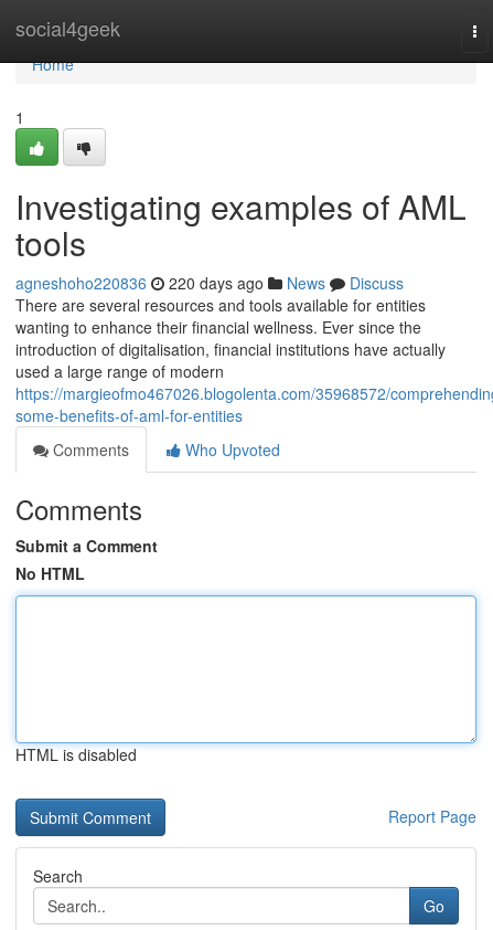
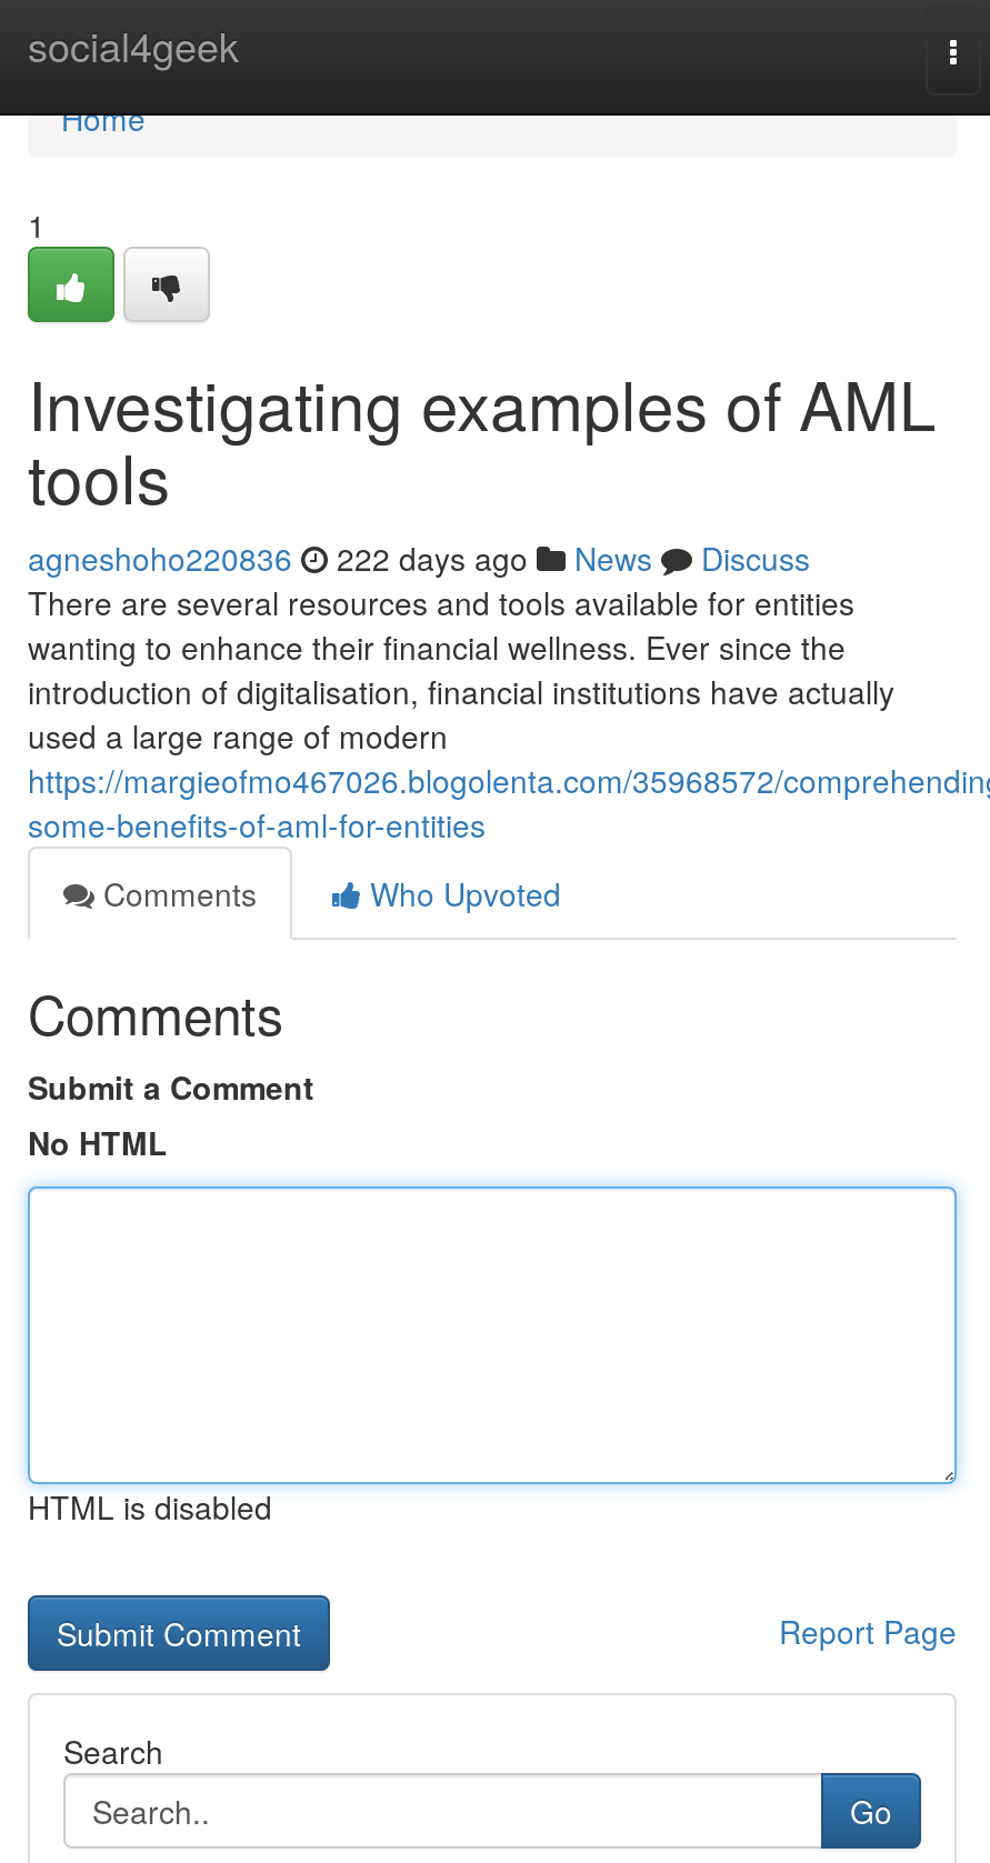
[15,272,404,294] agneshoho220836 220 days ago News Discuss -> [28,535,810,580] agneshoho220836 222 days ago News Discuss

